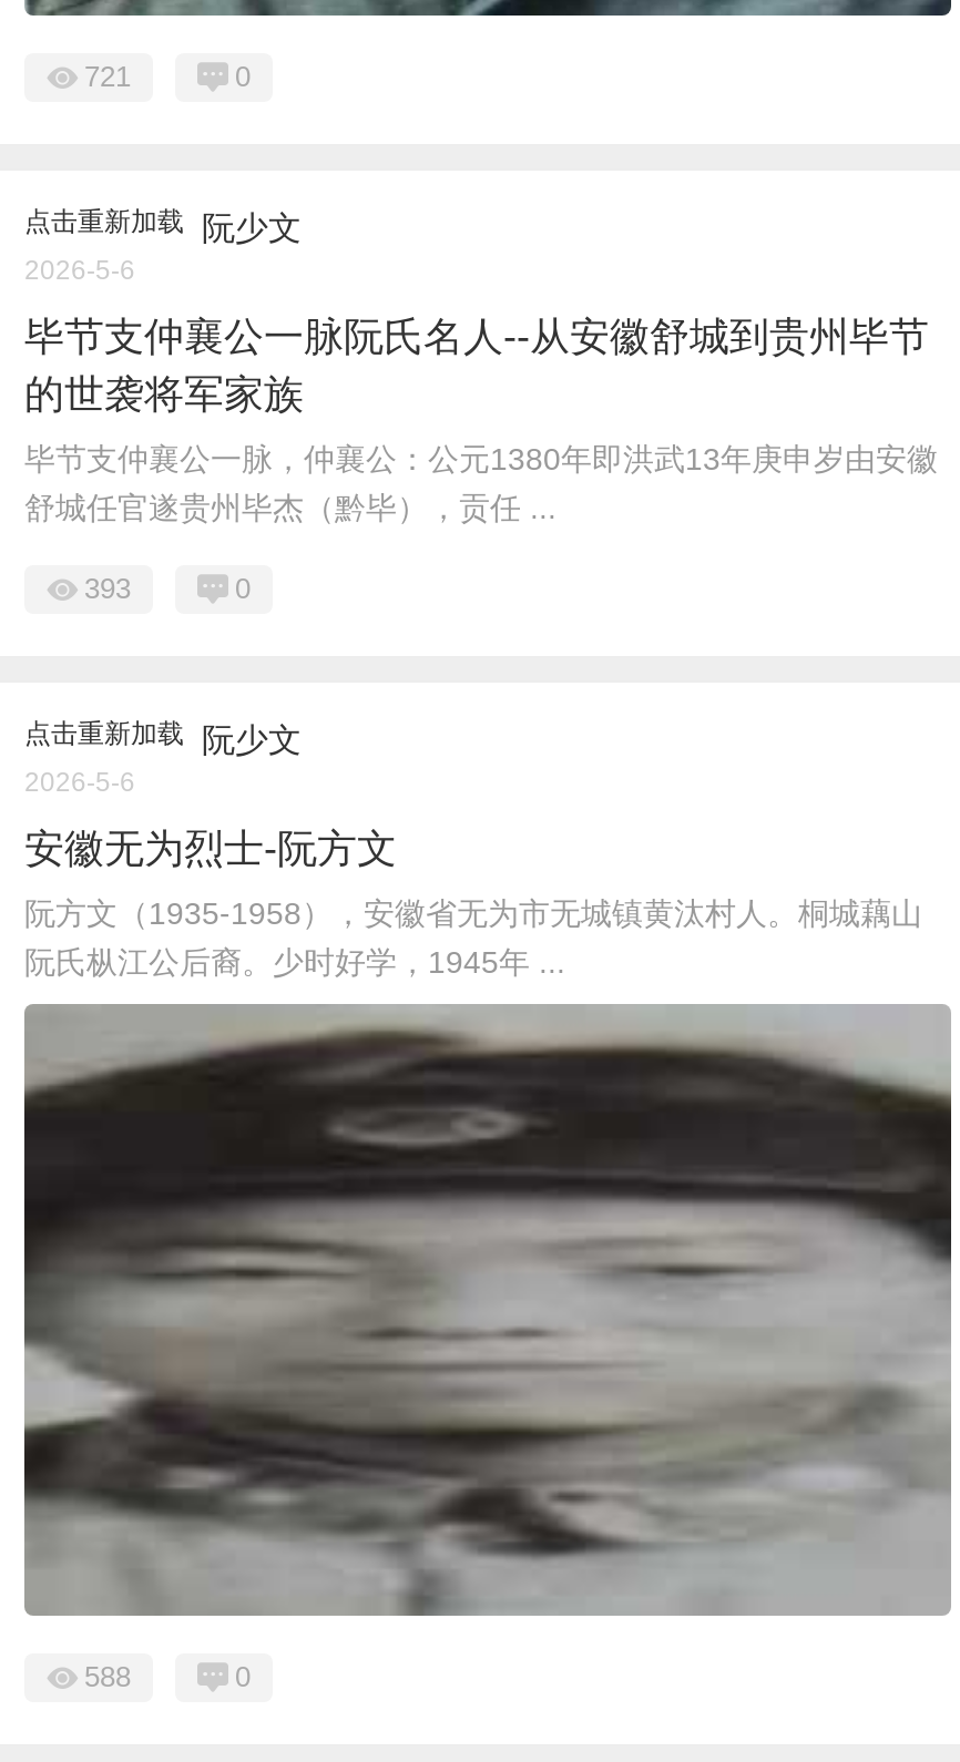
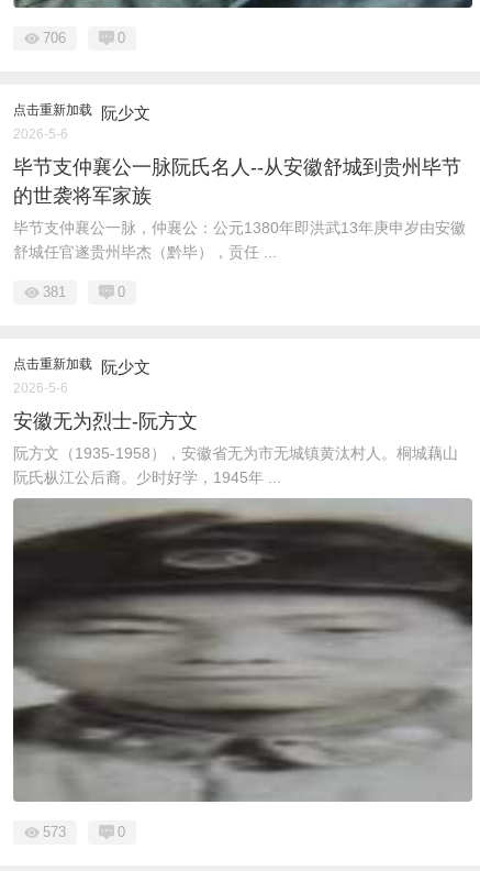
[84,59,131,93] 721 -> [43,29,66,46] 706
[84,571,131,605] 393 -> [43,284,66,300] 381
[84,1659,131,1692] 588 -> [43,823,66,840] 573

